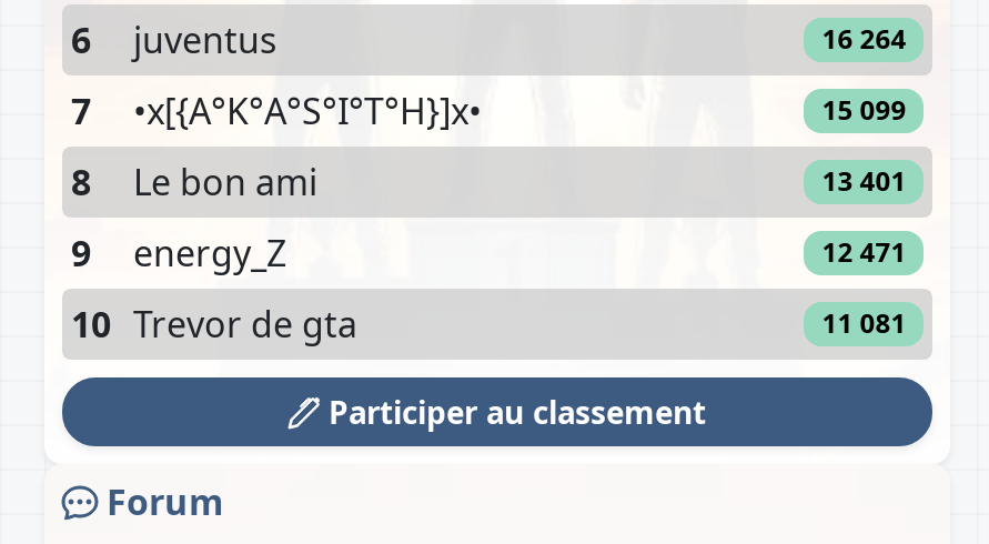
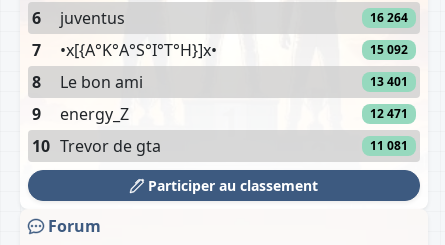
[822,91,906,129] 15 099 -> [370,41,408,58] 15 092

